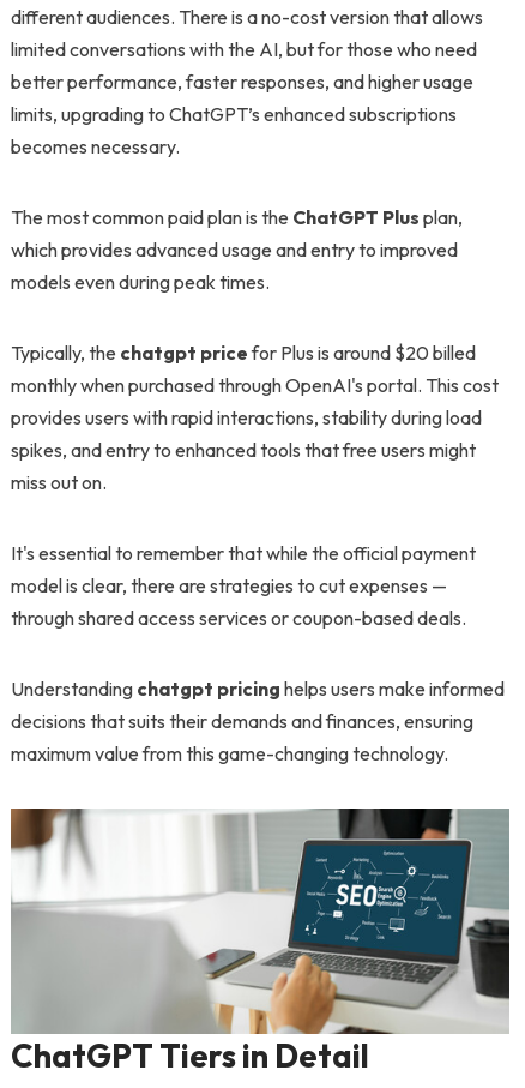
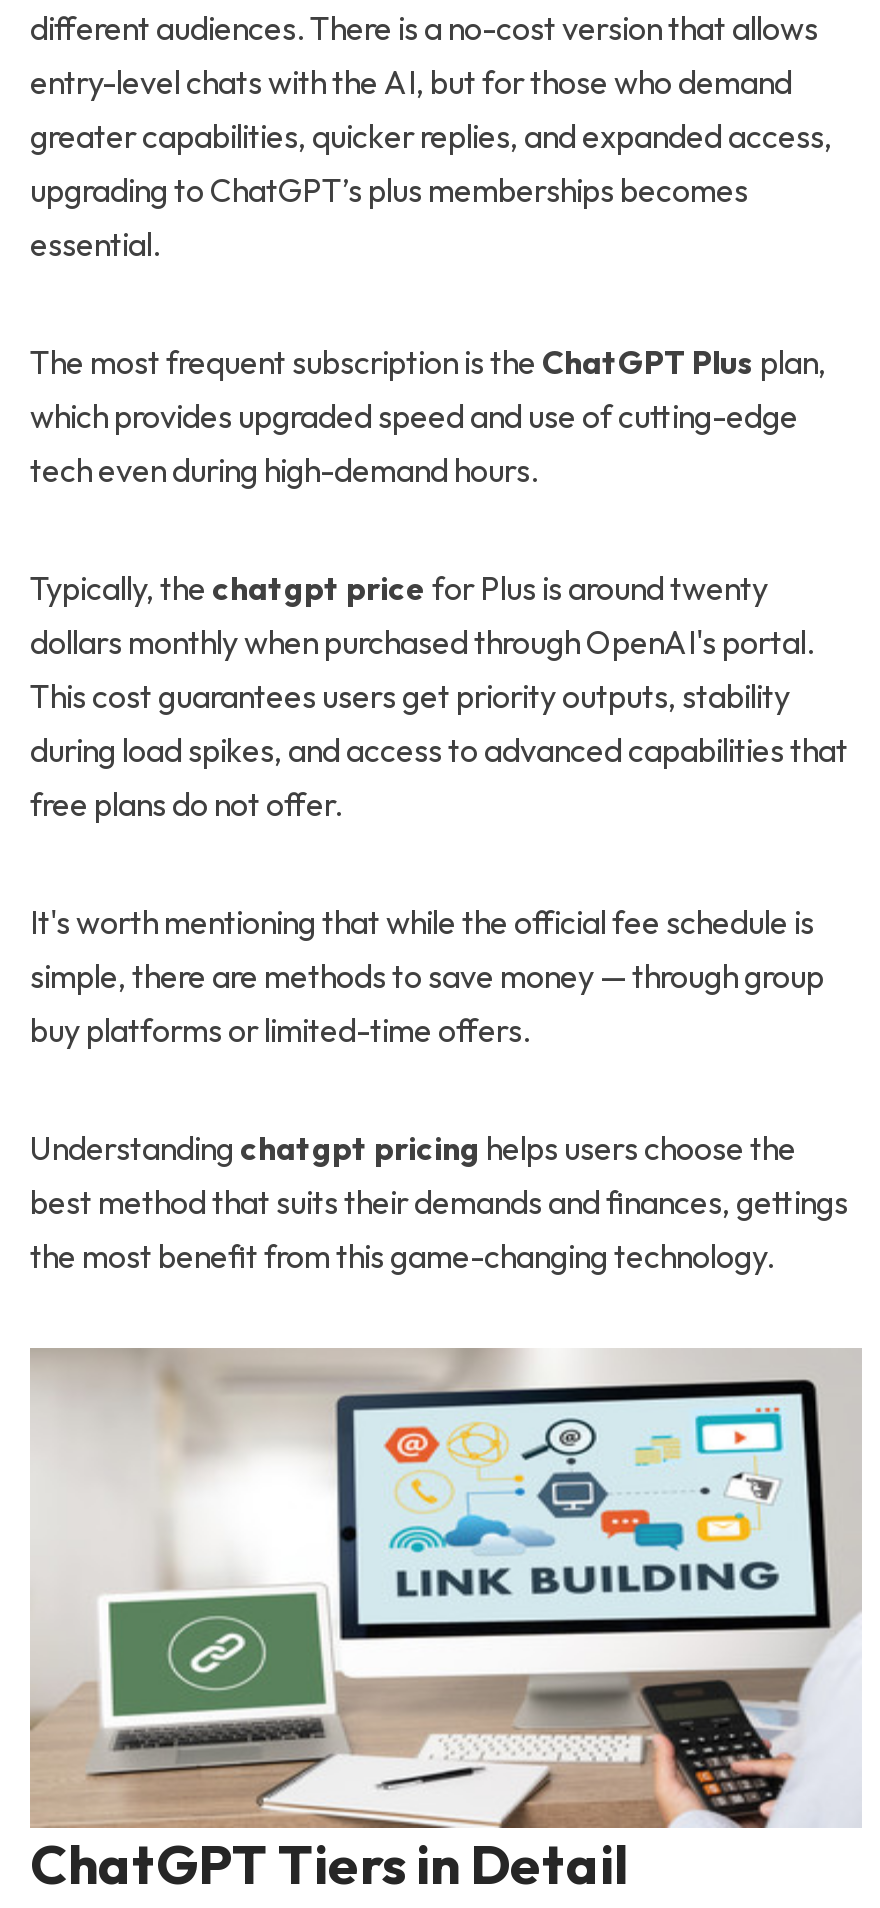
[11,37,477,158] limited conversations with the AI, but for those who need | better performance, faster responses, and higher usage | limits, upgrading to ChatGPT’s enhanced subscriptions | becomes necessary. -> [30,62,832,264] entry-level chats with the AI, but for those who demand | greater capabilities, quicker replies, and expanded access, | upgrading to ChatGPT’s plus memberships becomes | essential.
[11,205,463,294] The most common paid plan is the ChatGPT Plus plan, | which provides advanced usage and entry to improved | models even during peak times. -> [30,342,826,490] The most frequent subscription is the ChatGPT Plus plan, | which provides upgraded speed and use of cutting-edge | tech even during high-demand hours.
[11,341,499,494] Typically, the chatgpt price for Plus is around $20 billed | monthly when purchased through OpenAI's portal. This cost | provides users with rapid interactions, stability during load | spikes, and entry to enhanced tools that free users might | miss out on. -> [30,568,848,824] Typically, the chatgpt price for Plus is around twenty | dollars monthly when purchased through OpenAI's portal. | This cost guarantees users get priority outputs, stability | during load spikes, and access to advanced capabilities that | free plans do not offer.
[11,541,476,630] It's essential to remember that while the official payment | model is clear, there are strategies to cut expenses — | through shared access services or coupon-based deals. -> [30,902,824,1050] It's worth mentioning that while the official fee schedule is | simple, there are methods to save money — through group | buy platforms or limited-time offers.
[11,676,505,765] Understanding chatgpt pricing helps users make informed | decisions that suits their demands and finances, ensuring | maximum value from this game-changing technology. -> [30,1128,848,1276] Understanding chatgpt pricing helps users choose the | best method that suits their demands and finances, gettings | the most benefit from this game-changing technology.
[11,807,511,1035] [image] -> [32,1350,862,1830] [image]

